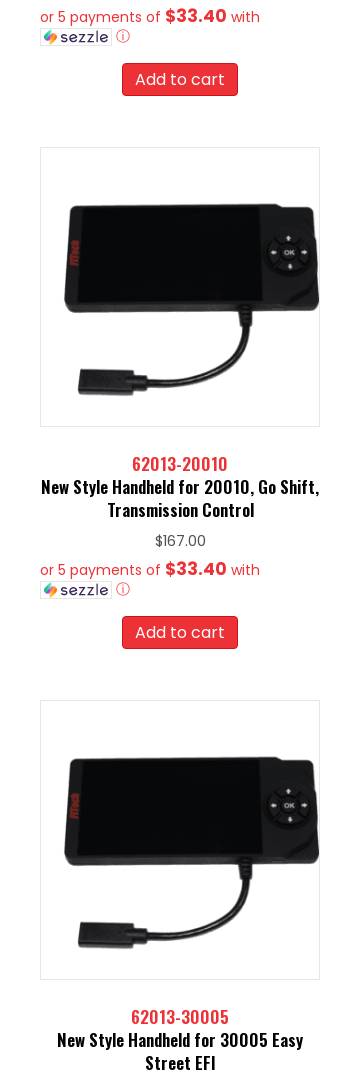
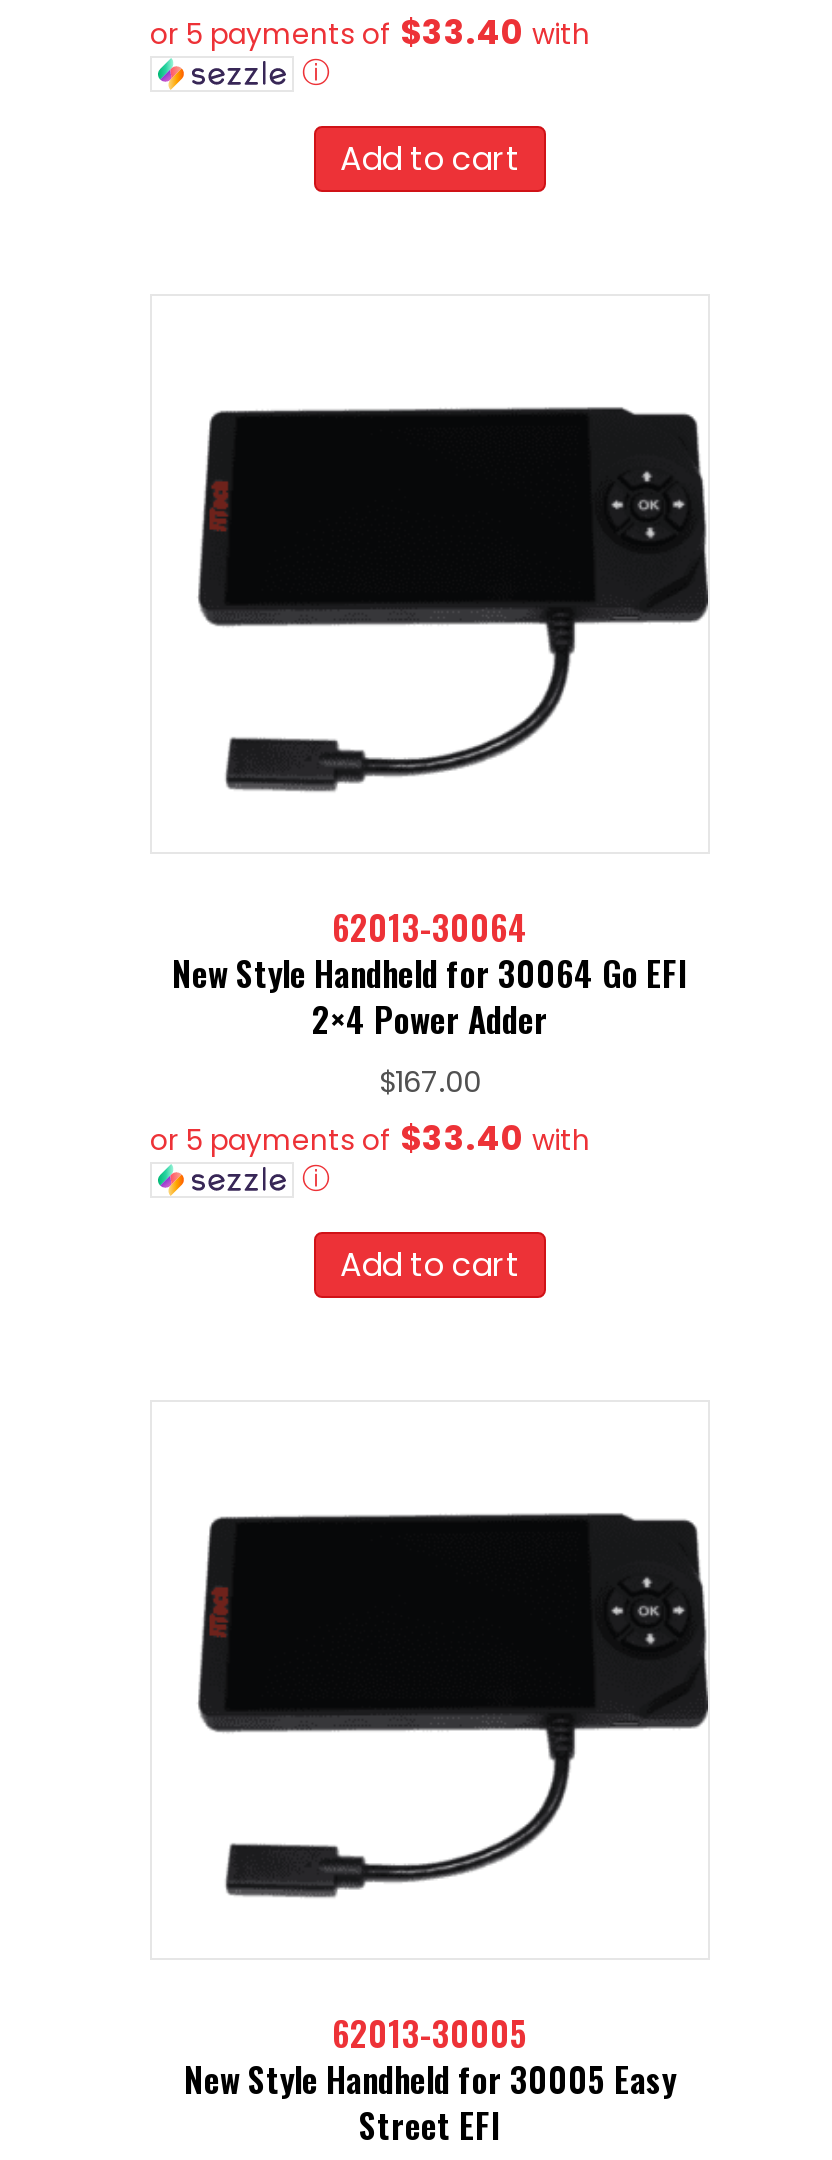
[41,451,319,522] 62013-20010 | New Style Handheld for 20010, Go Shift, | Transmission Control -> [172,902,688,1044] 62013-30064 | New Style Handheld for 30064 Go EFI | 2×4 Power Adder

